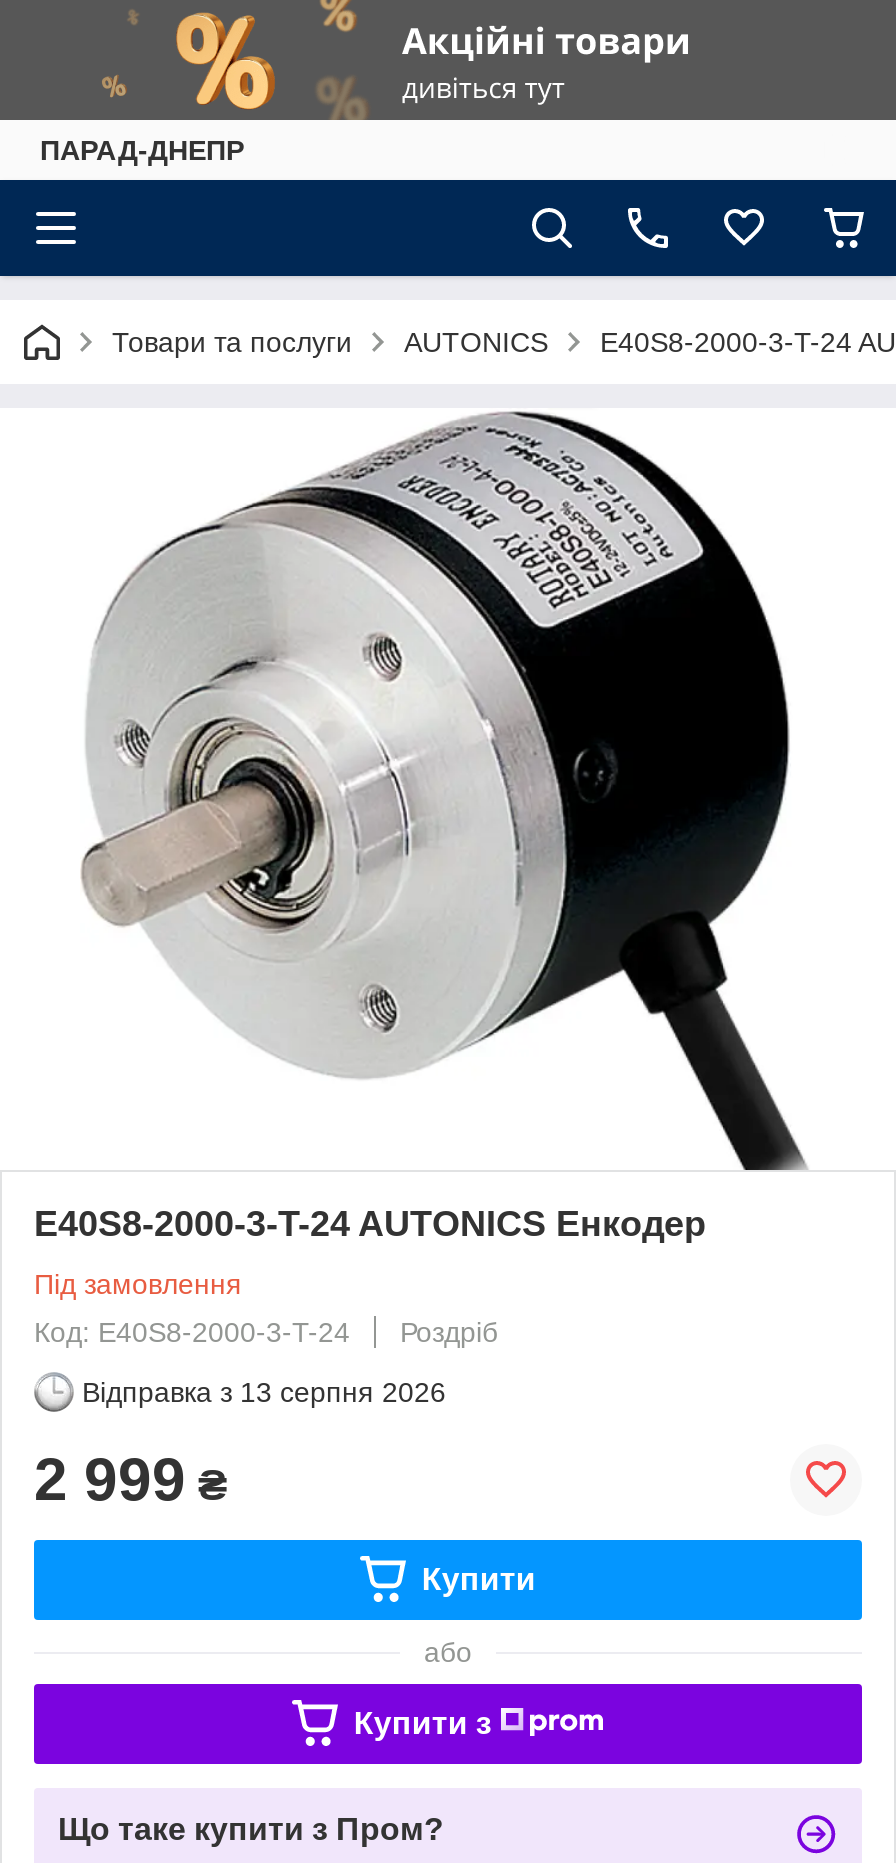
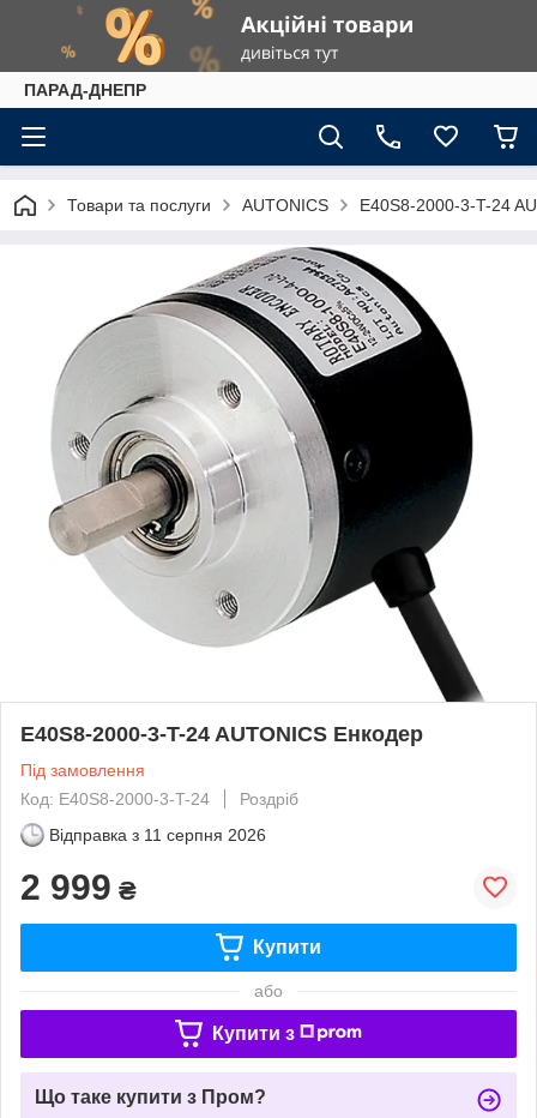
[82,1376,446,1408] Відправка з 13 серпня 2026 -> [49,825,266,844] Відправка з 11 серпня 2026

